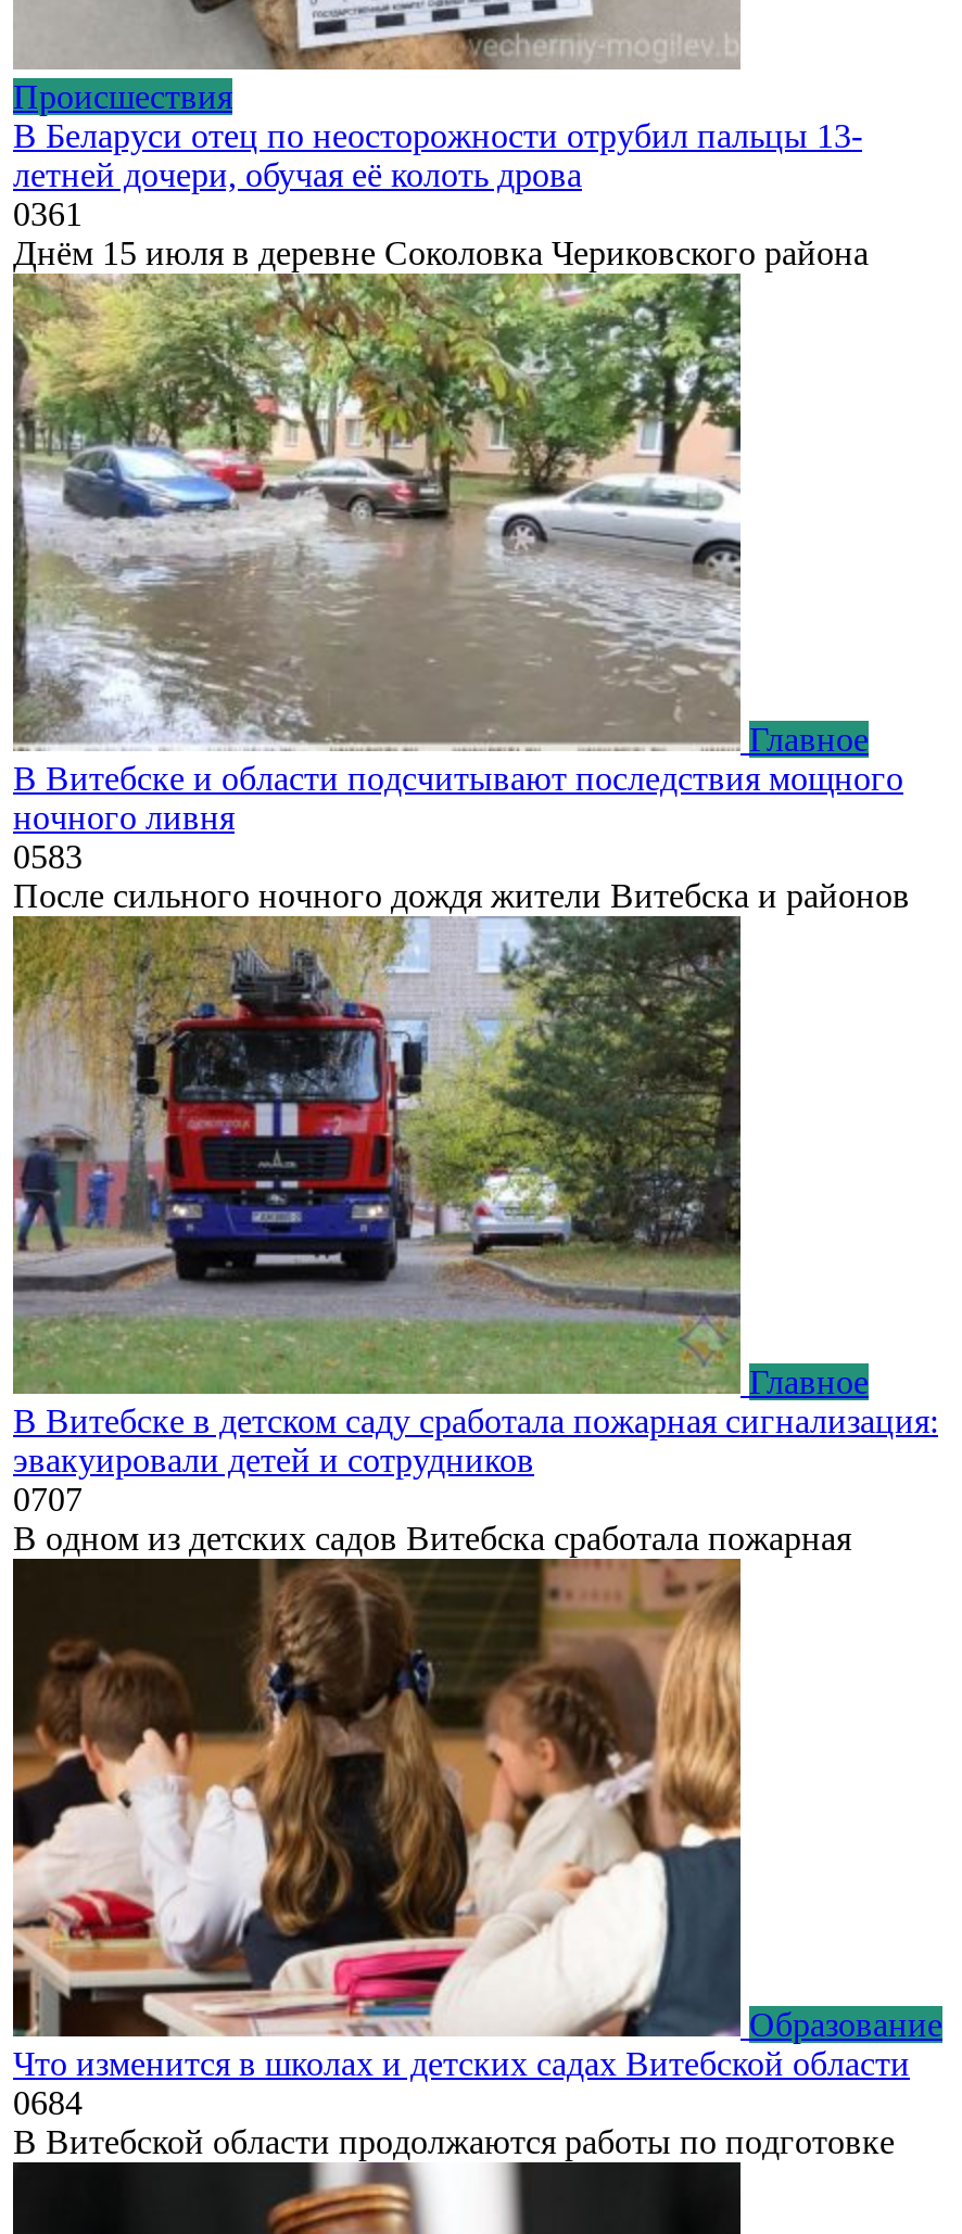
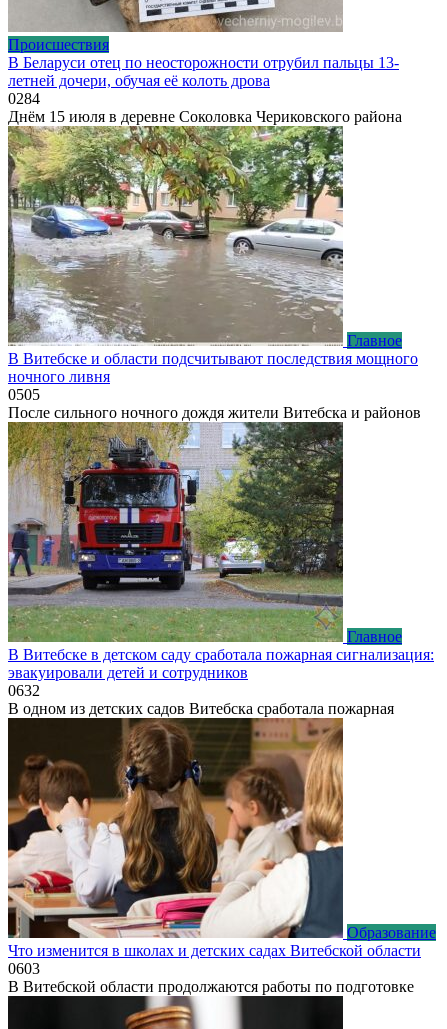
[13,195,83,232] 0361 -> [8,90,40,107] 0284
[13,838,83,875] 0583 -> [8,386,40,403] 0505
[13,1481,83,1518] 0707 -> [8,682,40,699] 0632
[13,2084,83,2121] 0684 -> [8,960,40,977] 0603

